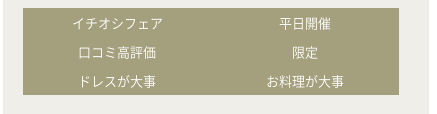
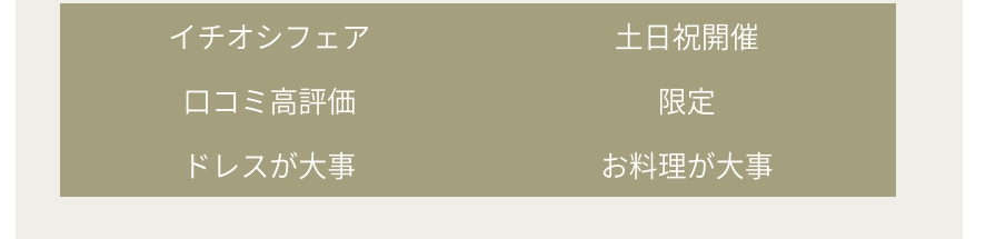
[279,13,331,32] 平日開催 -> [614,13,759,55] 土日祝開催

